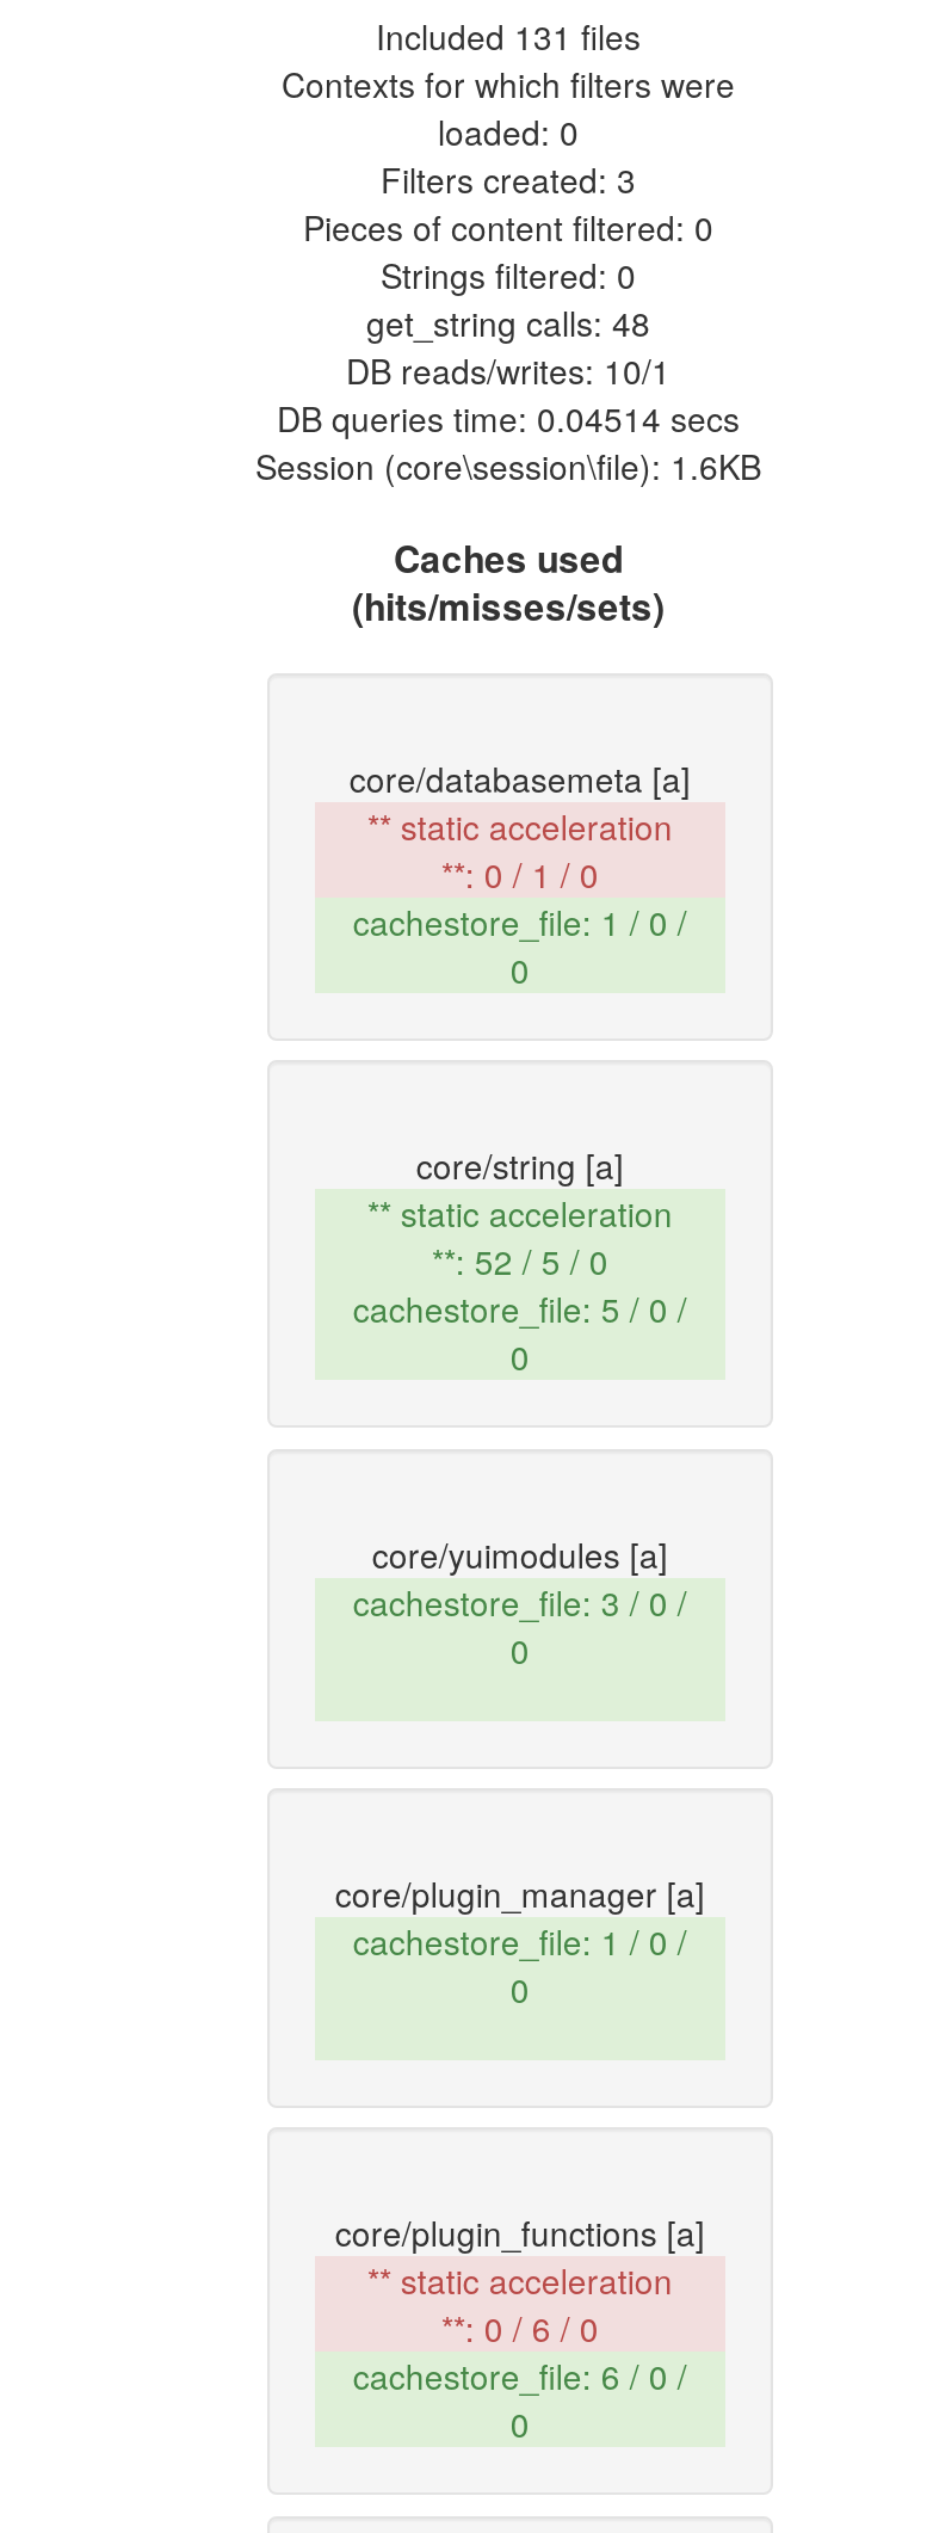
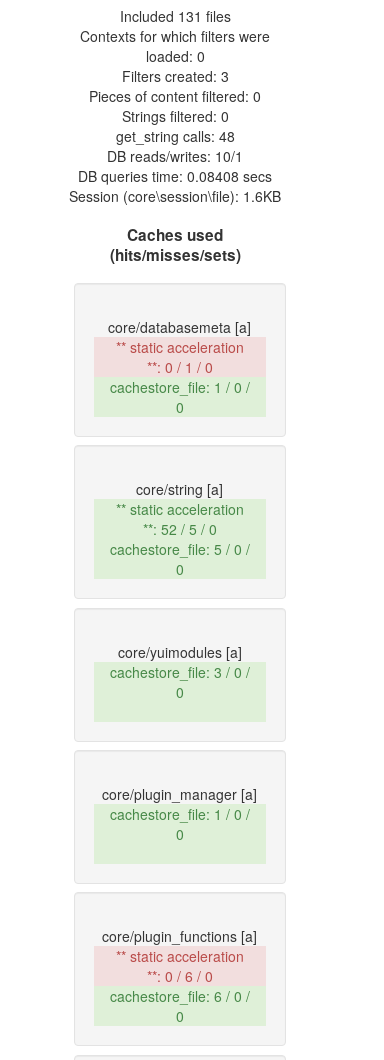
[277,394,740,442] DB queries time: 0.04514 secs -> [78,166,272,186] DB queries time: 0.08408 secs

